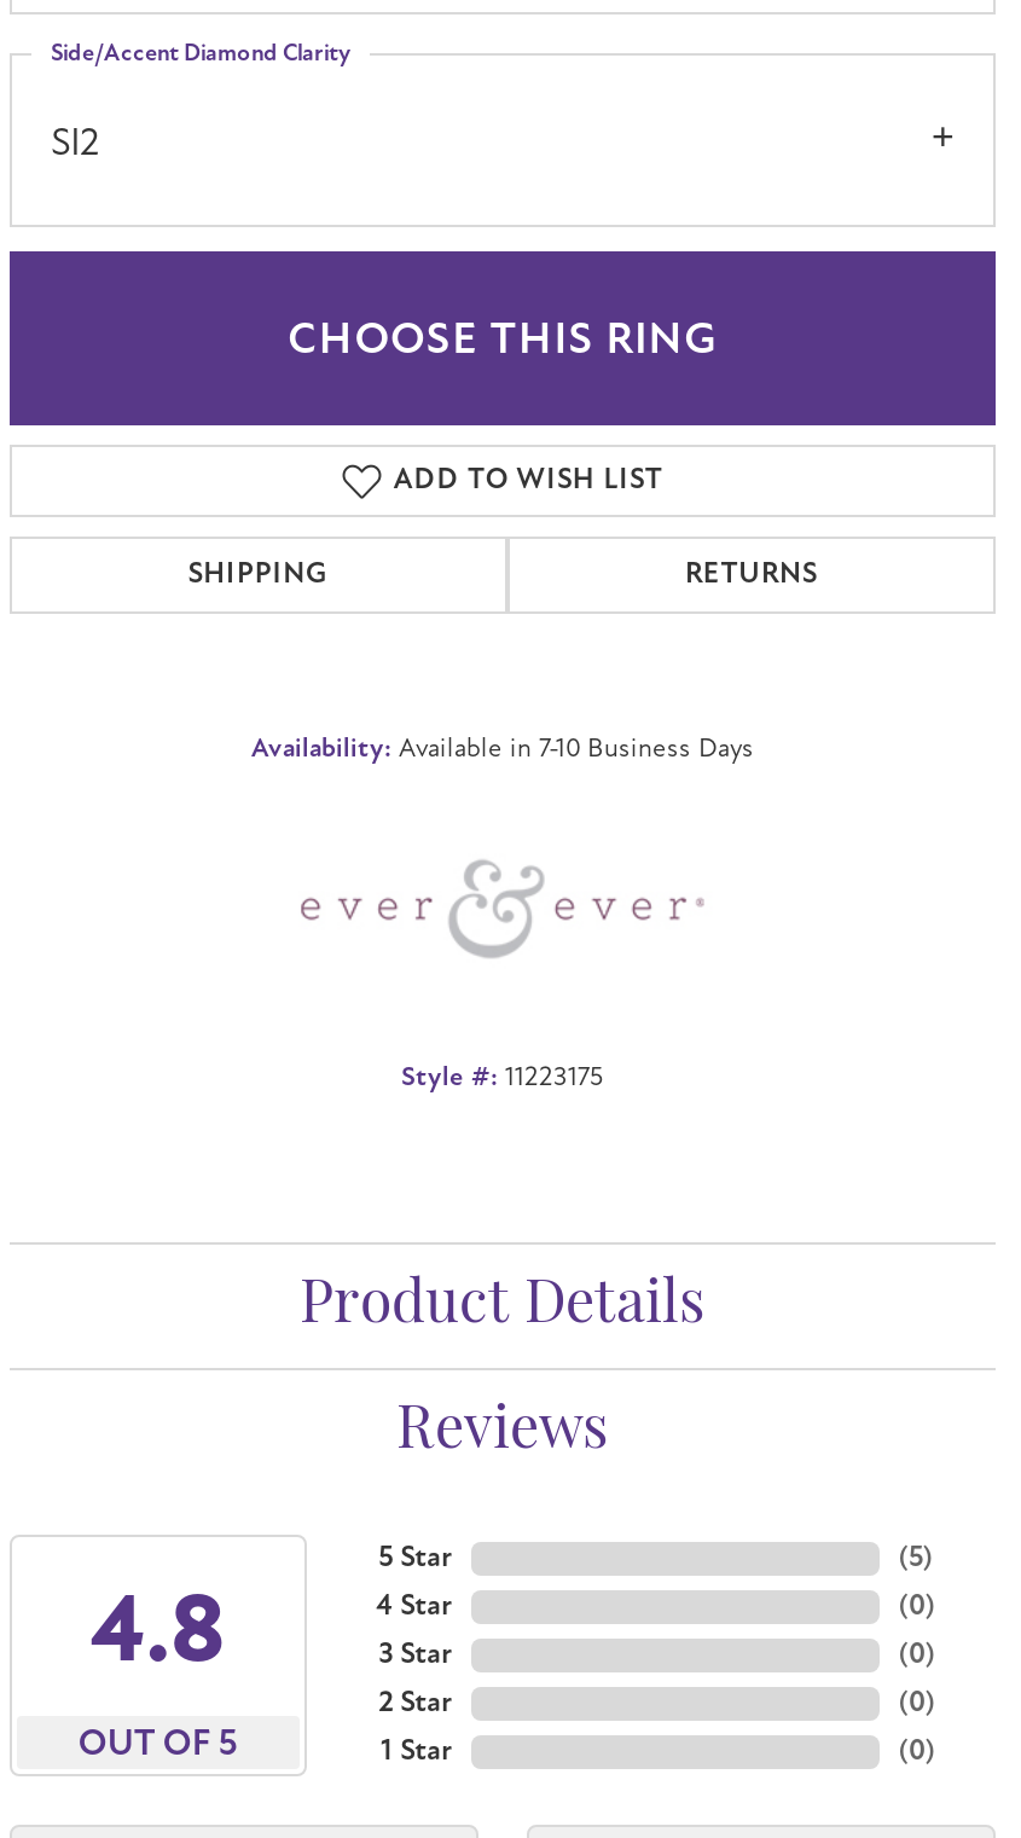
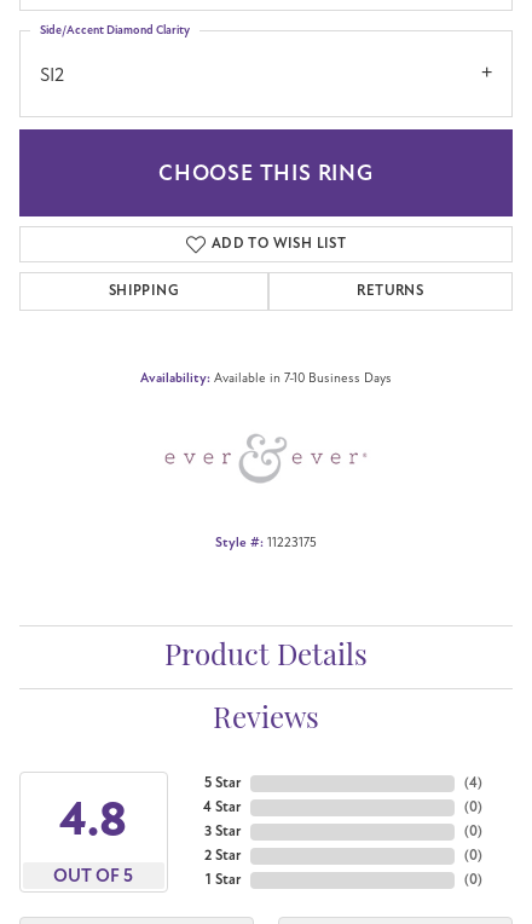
[899,1540,933,1576] (5) -> [464,774,482,793] (4)

